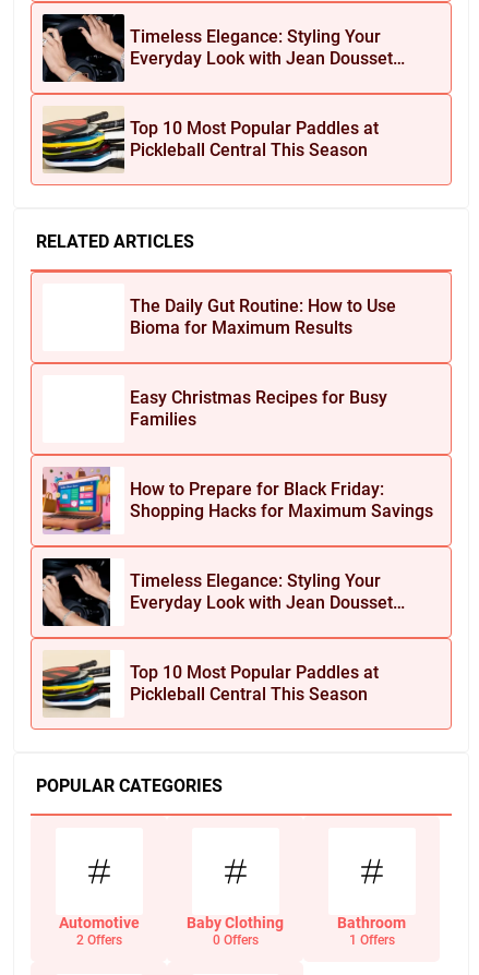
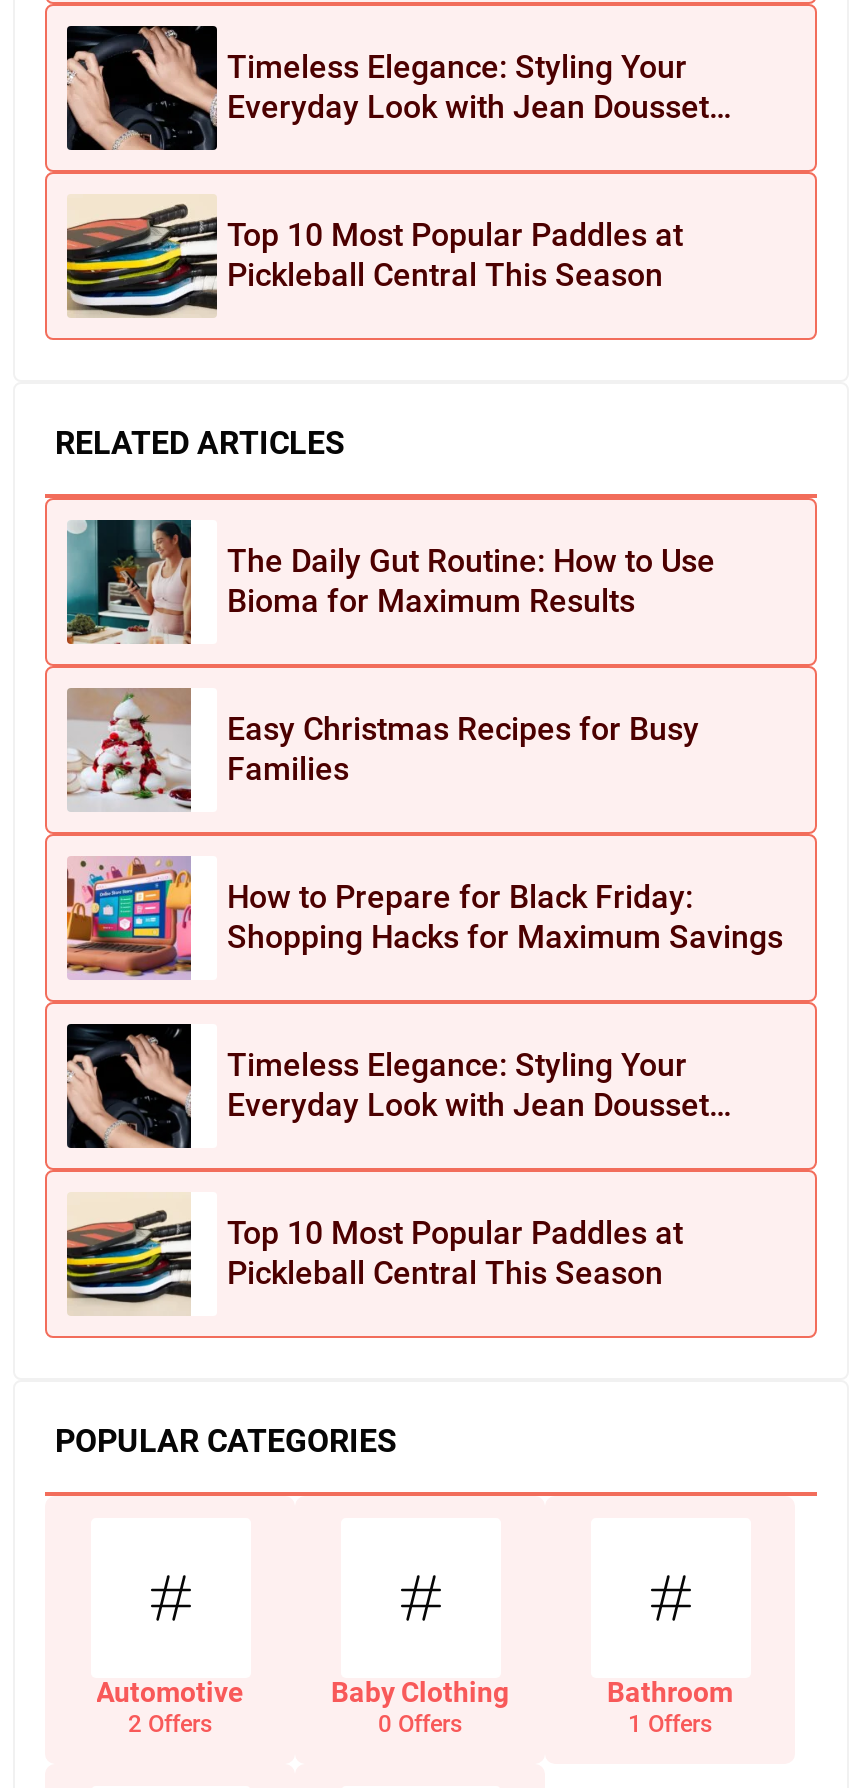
none -> [65,518,193,646] [image]
none -> [65,686,193,812] [image]

